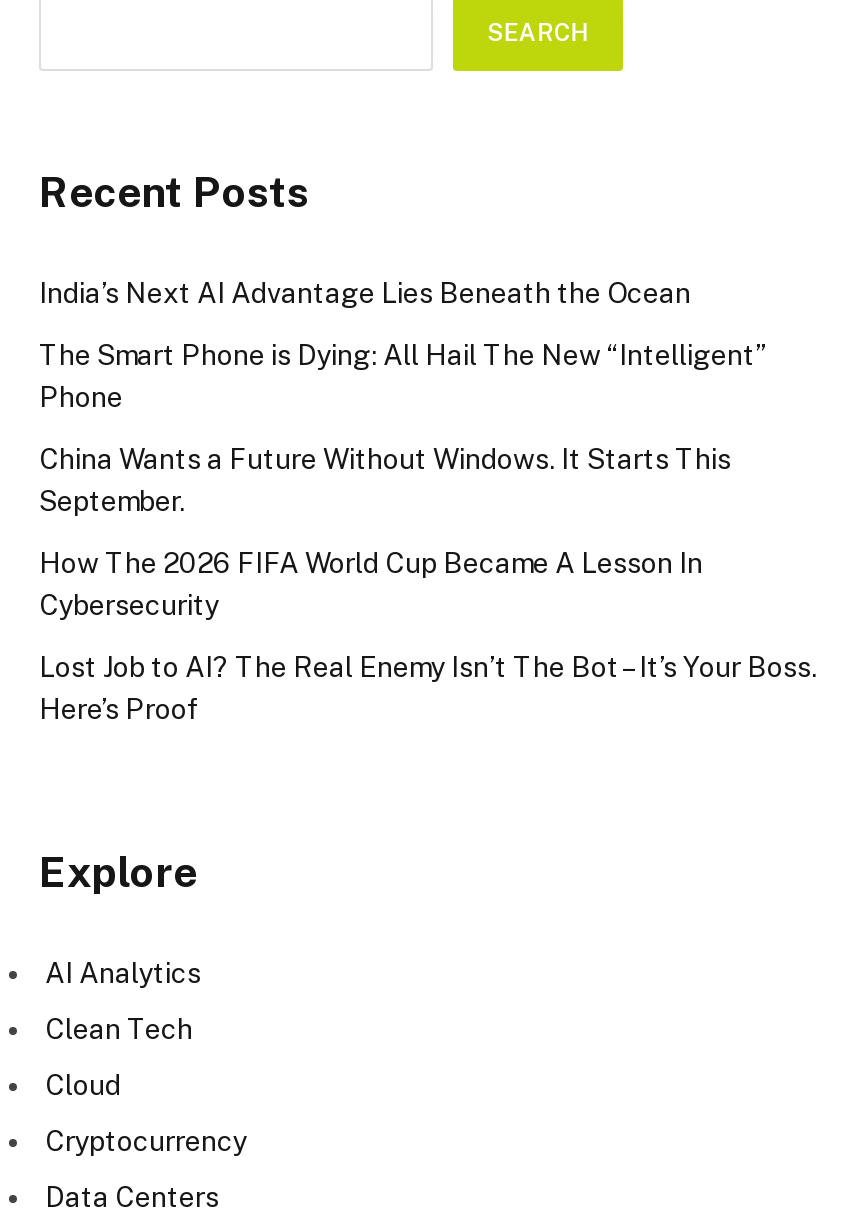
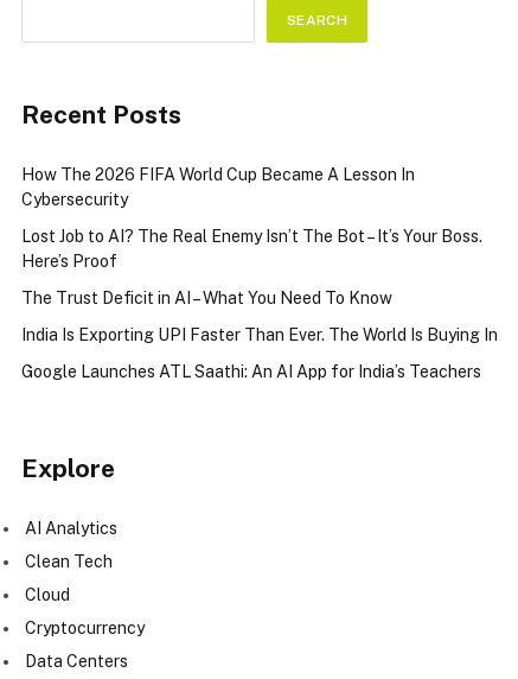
[39,276,767,516] India’s Next AI Advantage Lies Beneath the Ocean | The Smart Phone is Dying: All Hail The New “Intelligent” | Phone | China Wants a Future Without Windows. It Starts This | September. -> none
moved [39,546,817,724] -> [21,165,482,270]: How The 2026 FIFA World Cup Became A Lesson In | Cybersecurity | Lost Job to AI? The Real Enemy Isn’t The Bot – It’s Your Boss. | Here’s Proof
none -> [21,288,498,381] The Trust Deficit in AI – What You Need To Know | India Is Exporting UPI Faster Than Ever. The World Is Buying In | Google Launches ATL Saathi: An AI App for India’s Teachers

